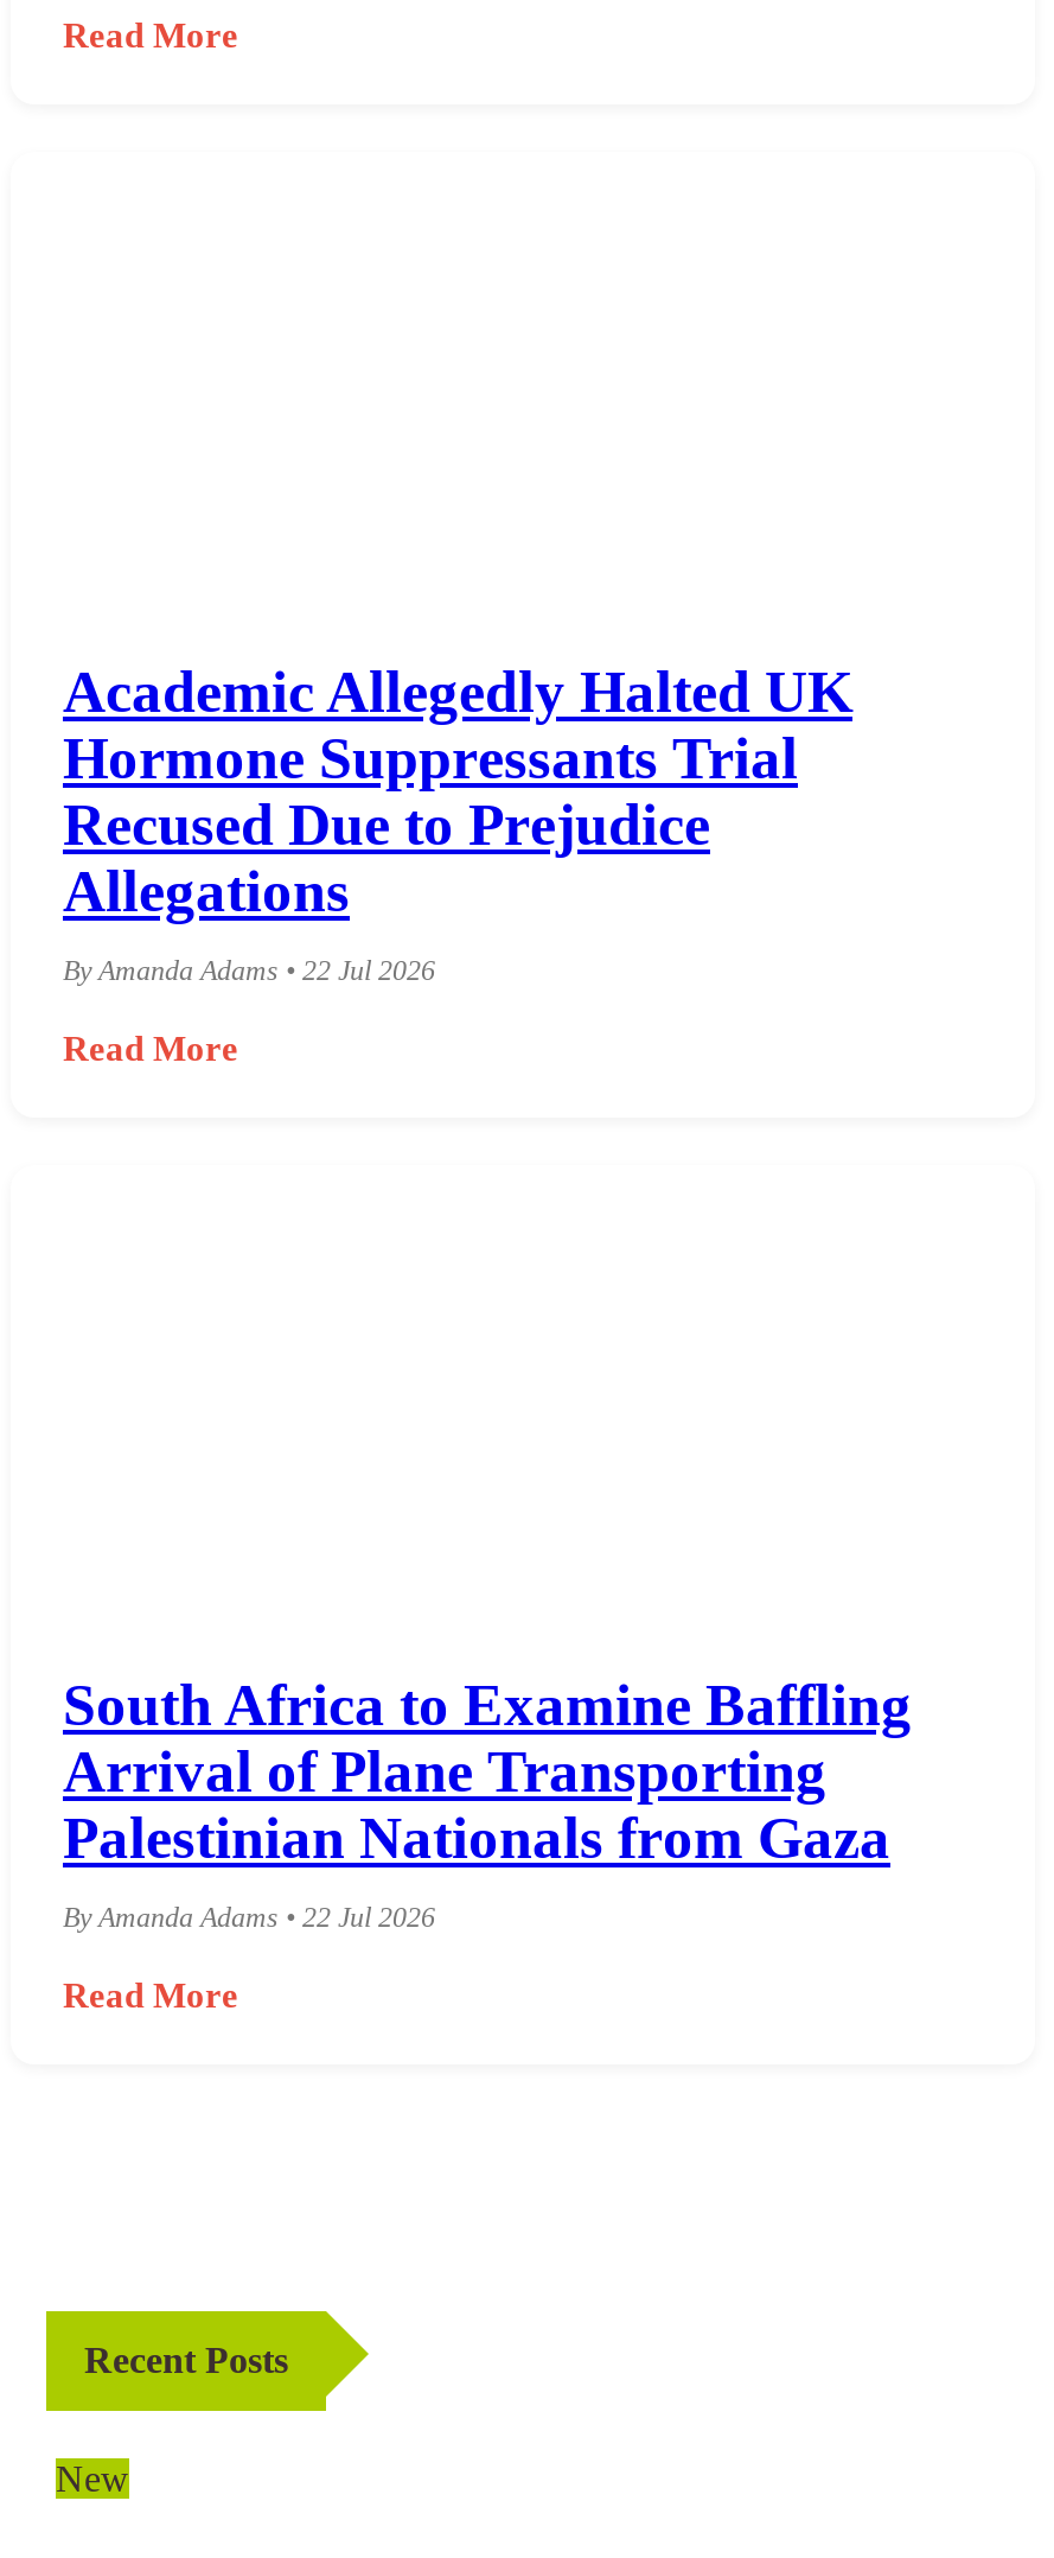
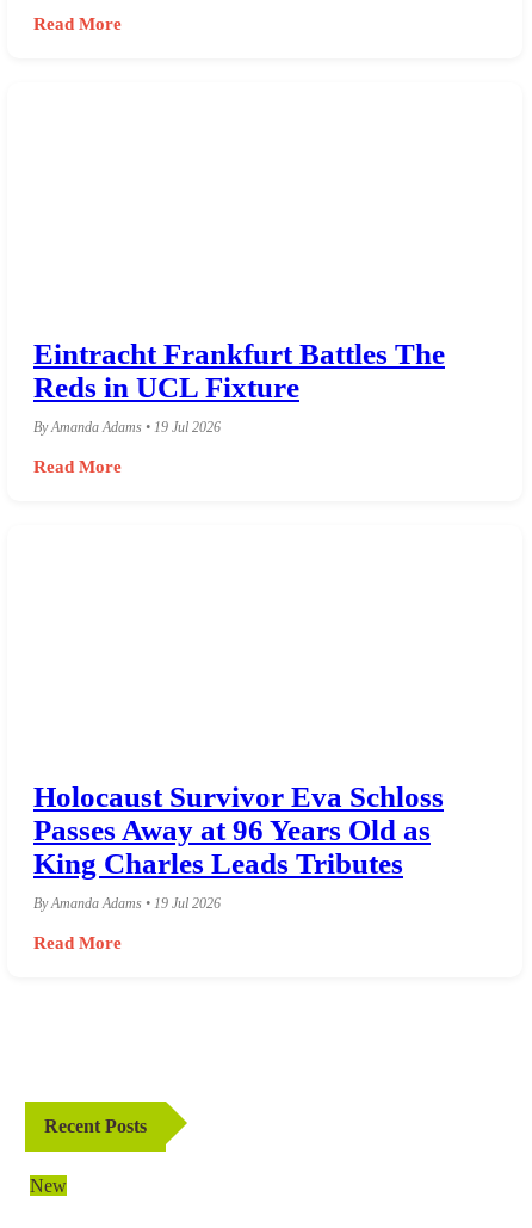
[63,661,852,924] Academic Allegedly Halted UK | Hormone Suppressants Trial | Recused Due to Prejudice | Allegations -> [33,338,445,404] Eintracht Frankfurt Battles The | Reds in UCL Fixture
[63,955,435,988] By Amanda Adams • 22 Jul 2026 -> [33,419,221,436] By Amanda Adams • 19 Jul 2026
[63,1674,912,1871] South Africa to Examine Baffling | Arrival of Plane Transporting | Palestinian Nationals from Gaza -> [33,781,444,880] Holocaust Survivor Eva Schloss | Passes Away at 96 Years Old as | King Charles Leads Tributes
[63,1902,435,1935] By Amanda Adams • 22 Jul 2026 -> [33,896,221,912] By Amanda Adams • 19 Jul 2026

